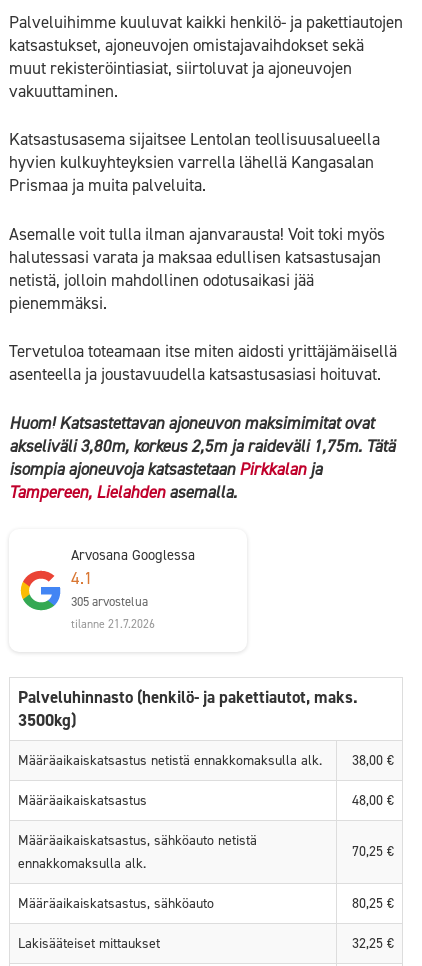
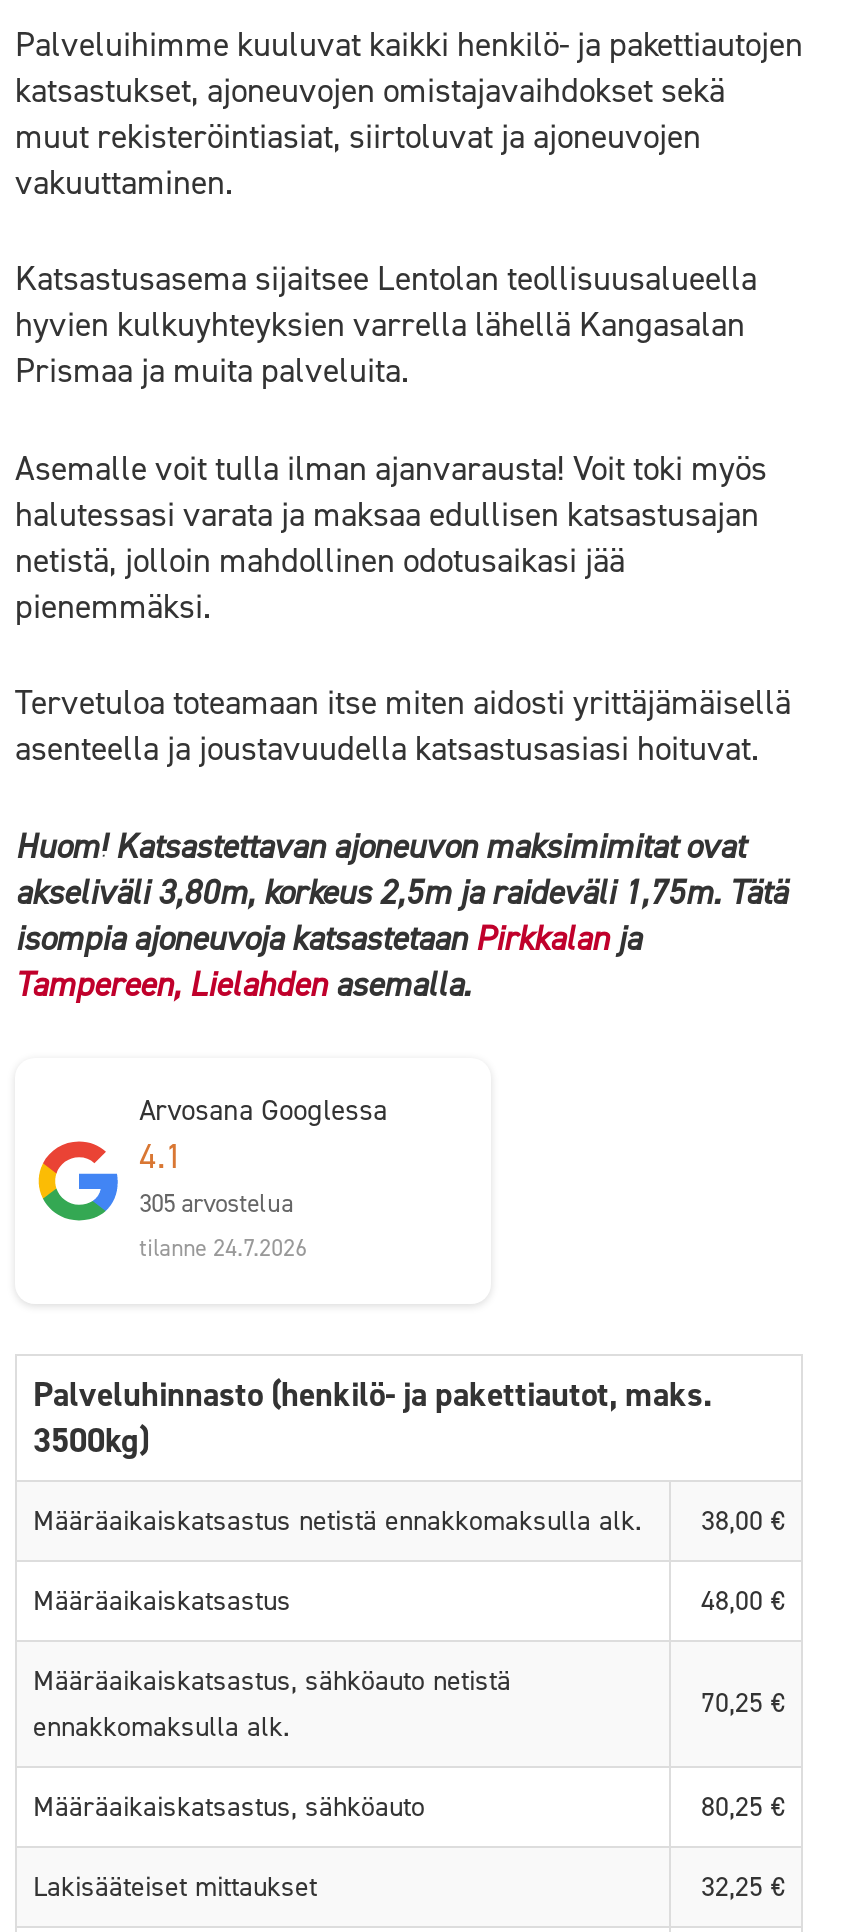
[71,616,155,632] tilanne 21.7.2026 -> [139,1233,307,1265] tilanne 24.7.2026

